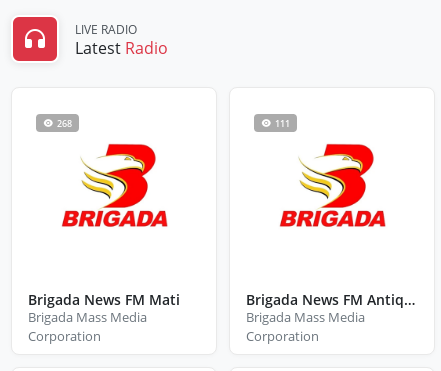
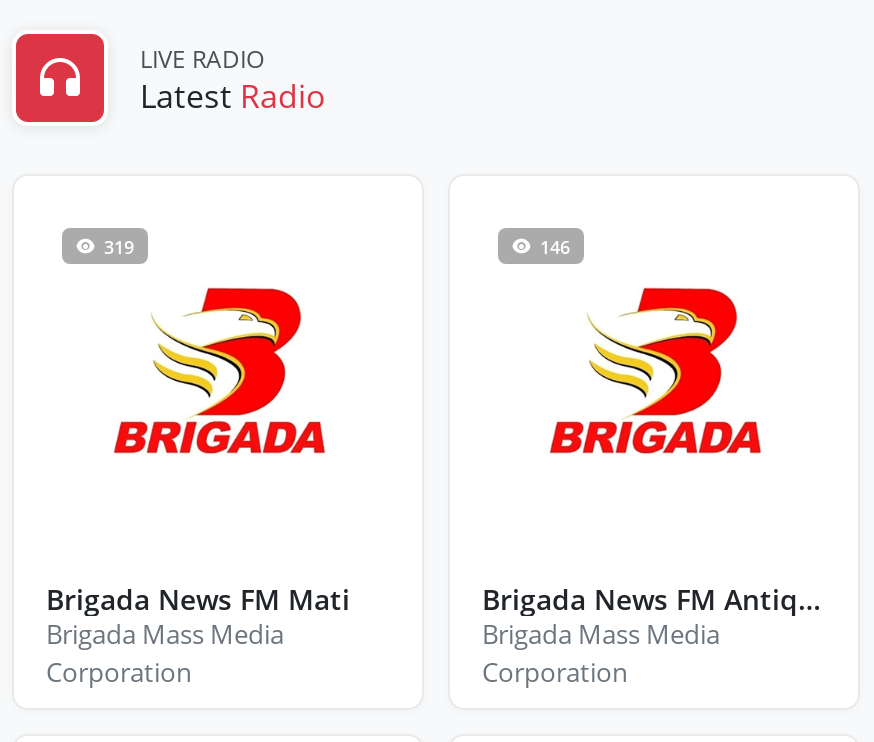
[57,116,72,129] 268 -> [104,233,134,259] 319
[275,116,290,129] 111 -> [540,233,570,259] 146

